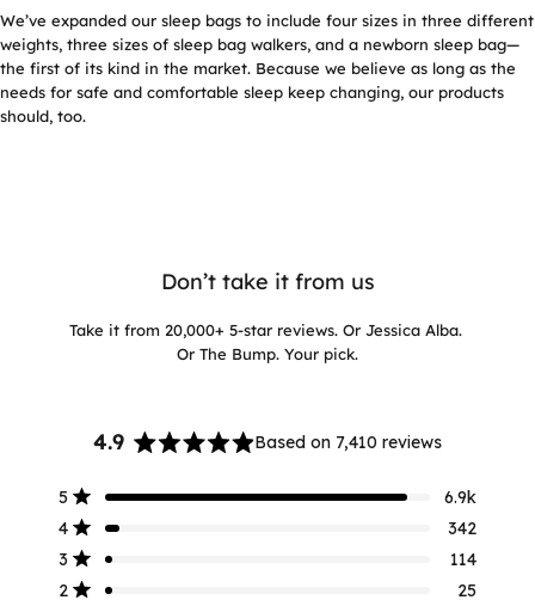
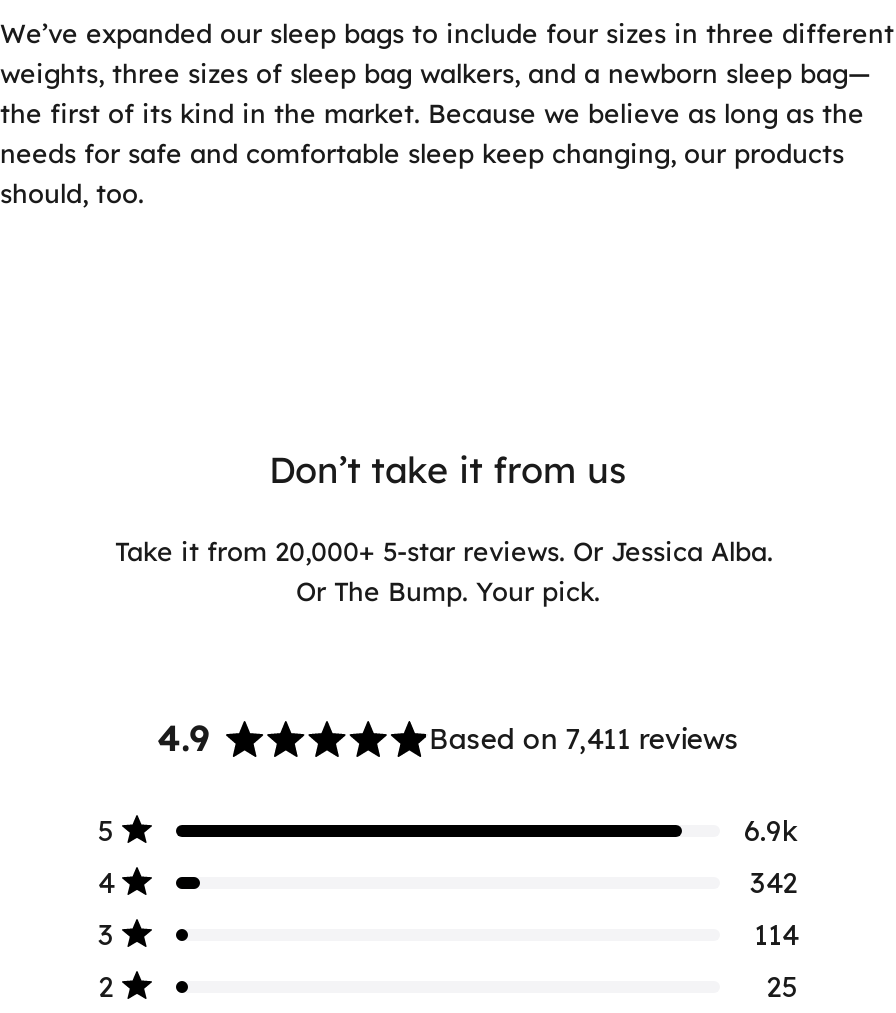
[255,431,442,453] Based on 7,410 reviews -> [429,721,739,757] Based on 7,411 reviews

